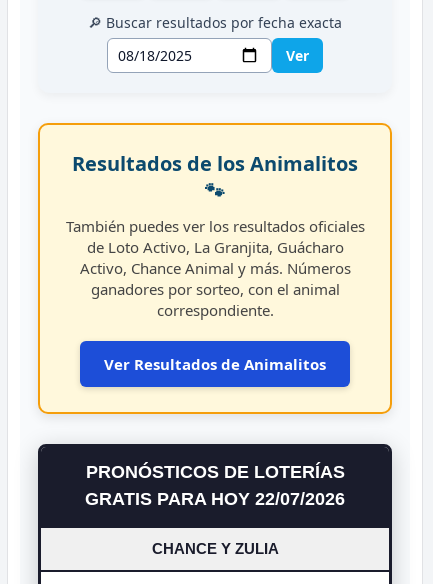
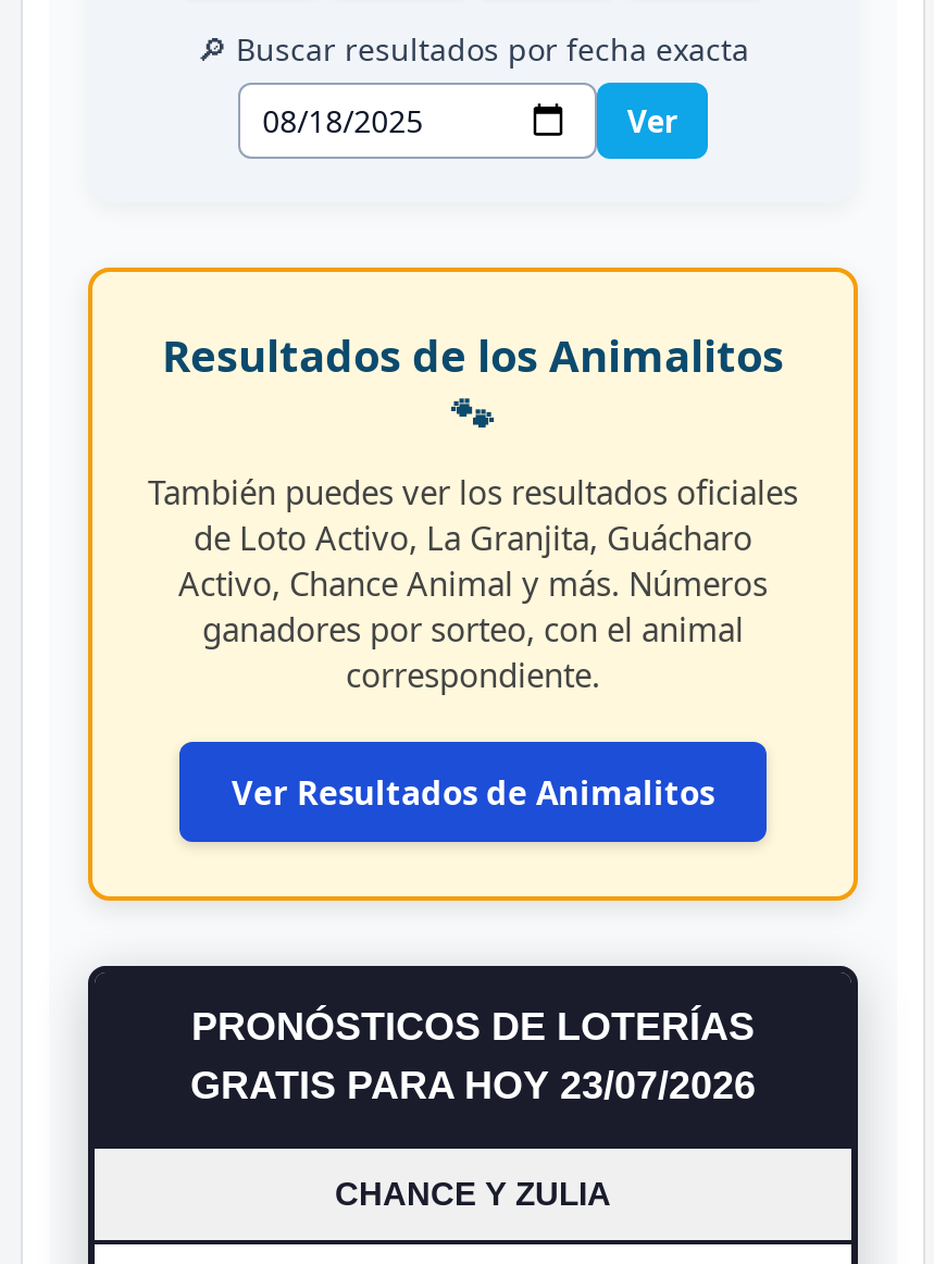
[85,489,345,509] GRATIS PARA HOY 22/07/2026 -> [190,1063,756,1107] GRATIS PARA HOY 23/07/2026

